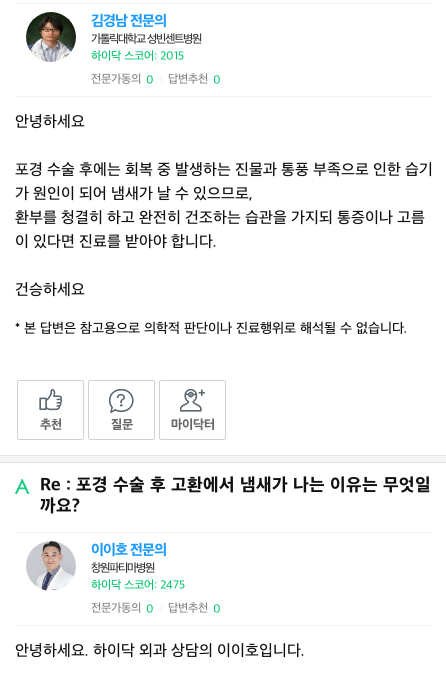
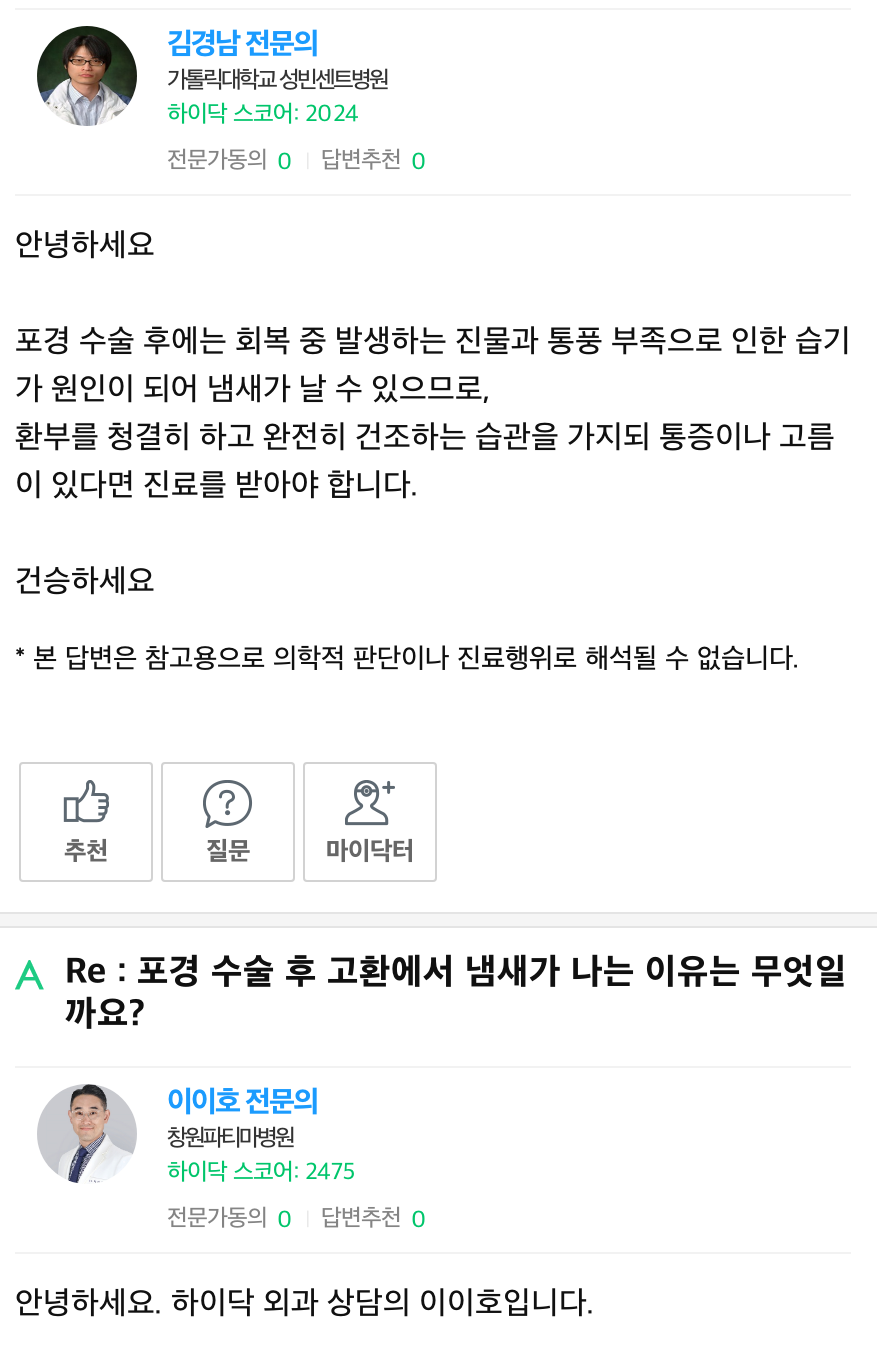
[91,49,184,64] 하이닥 스코어: 2015 -> [167,100,359,130] 하이닥 스코어: 2024

